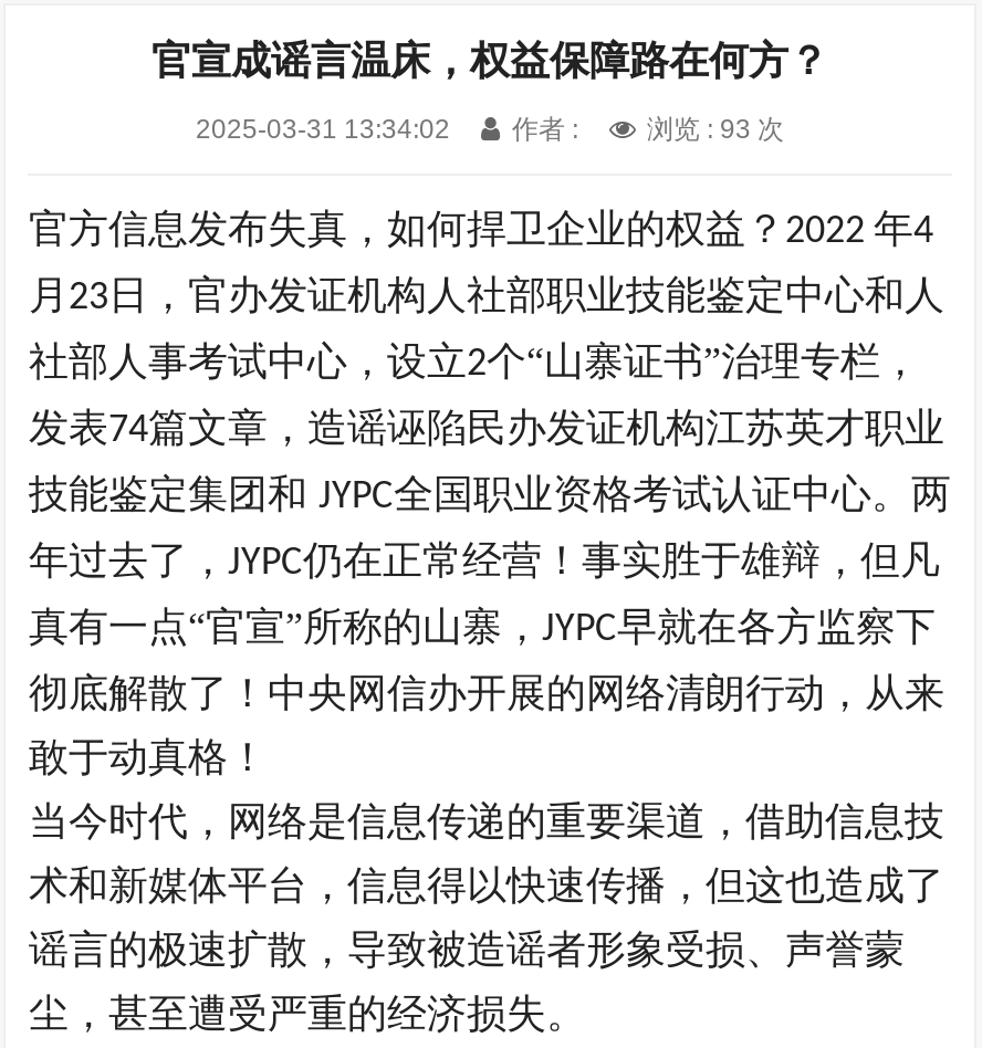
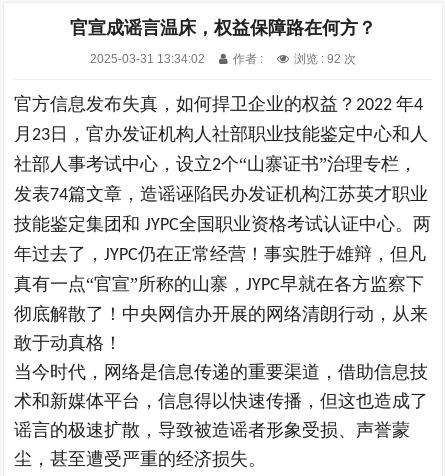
[647,114,784,145] 浏览 : 93 次 -> [294,52,356,66] 浏览 : 92 次

